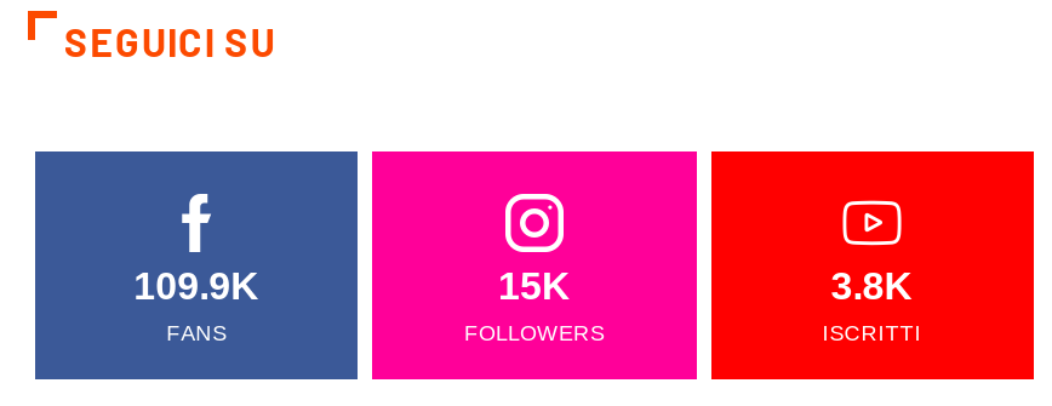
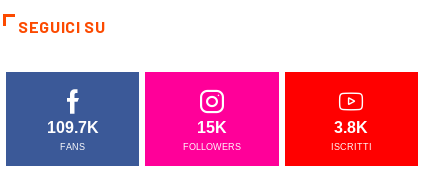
[134,265,260,306] 109.9K -> [47,119,99,136] 109.7K

